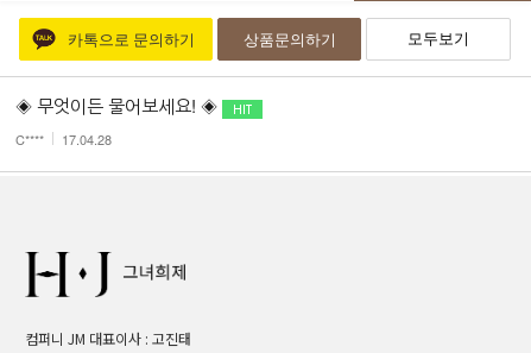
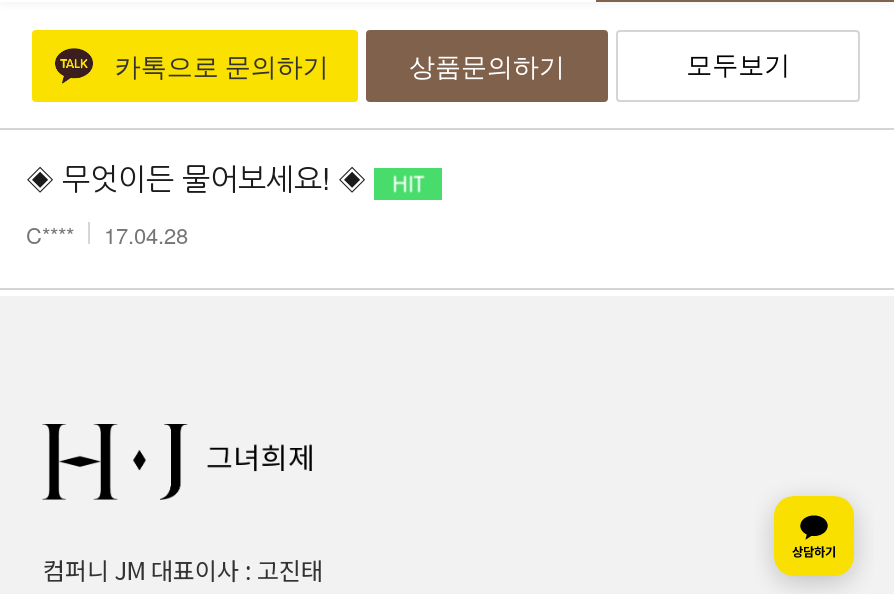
none -> [770,494,858,580] [image]

